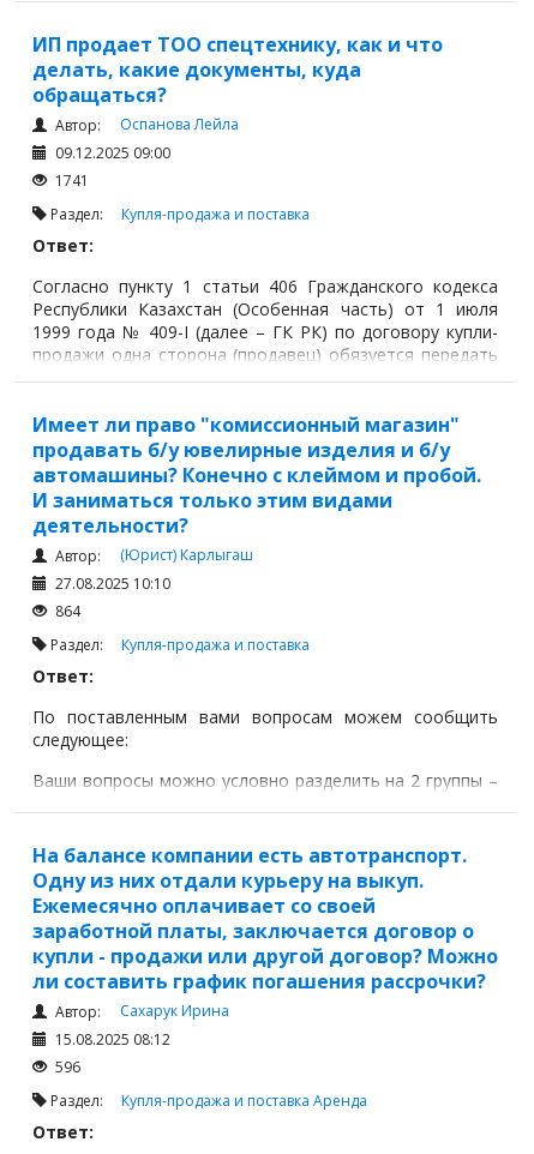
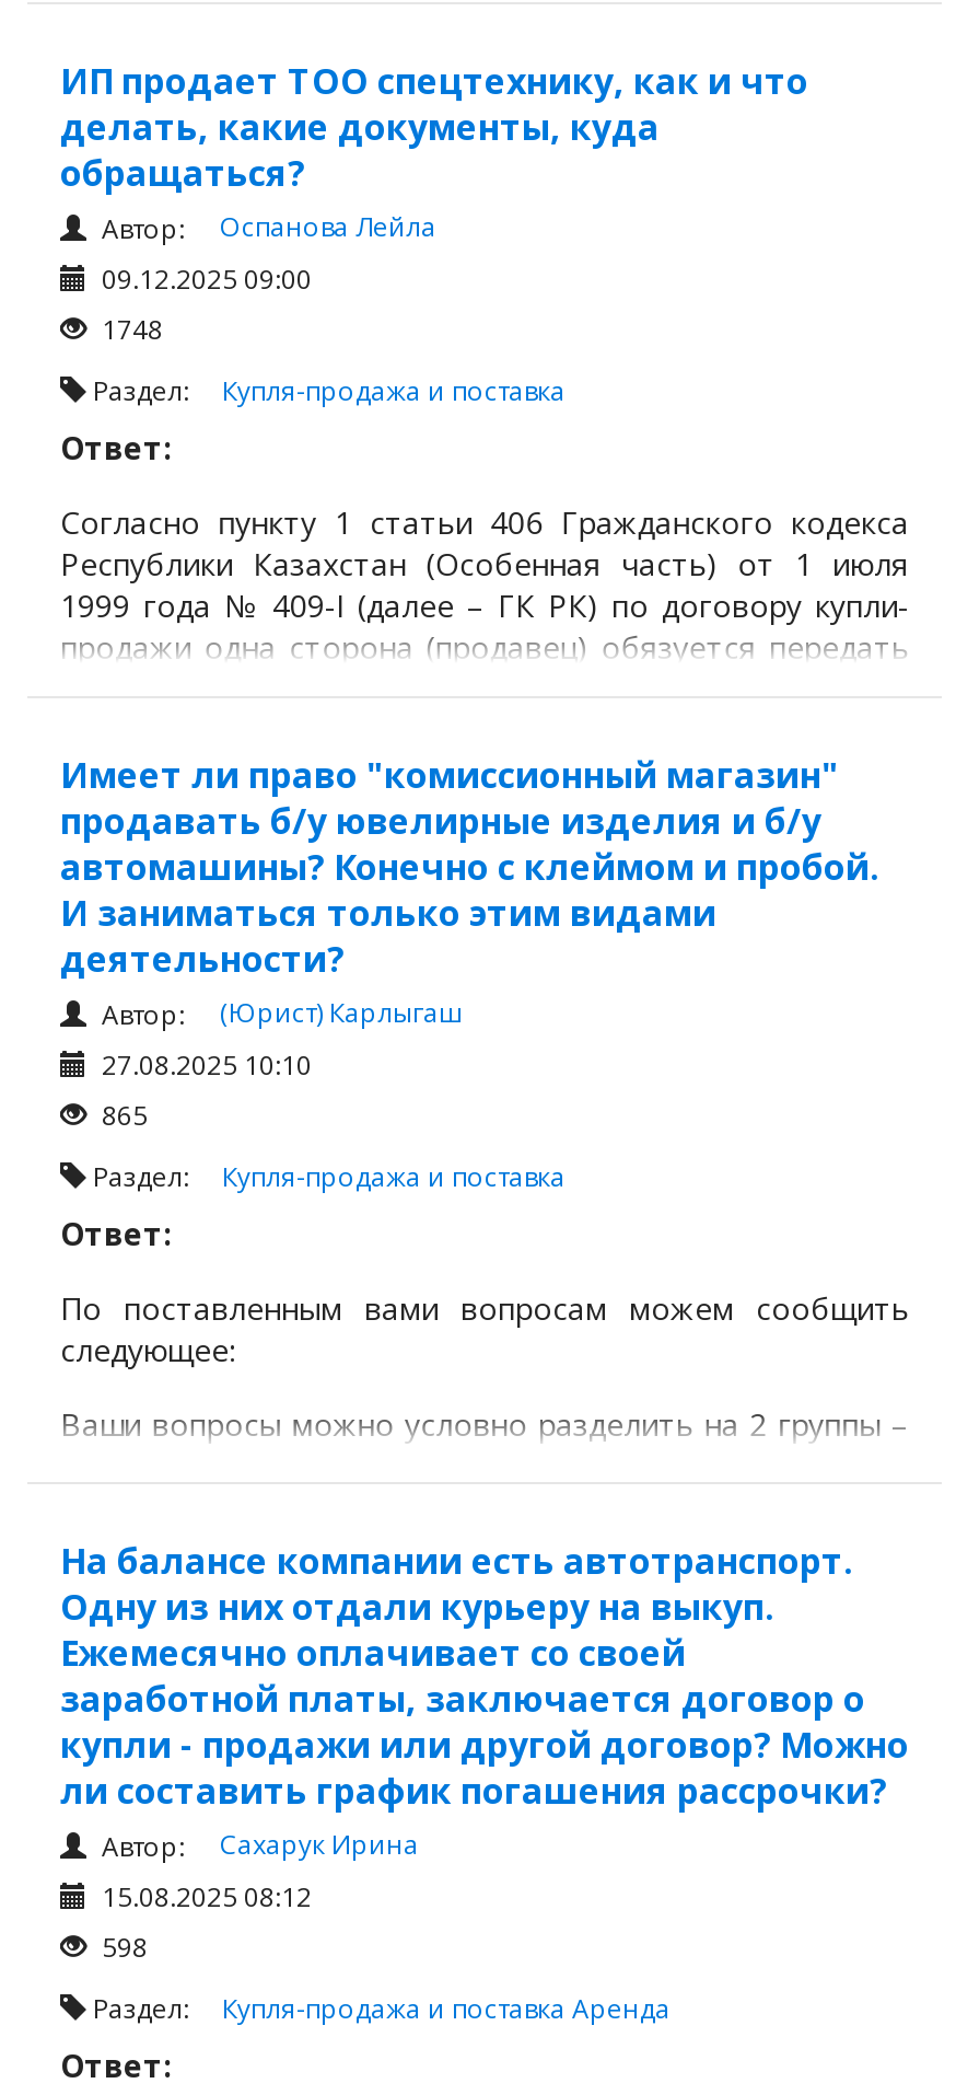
[52,170,89,191] 1741 -> [95,311,163,348] 1748
[52,601,80,621] 864 -> [95,1097,148,1134] 865
[52,1057,80,1077] 596 -> [95,1929,148,1966] 598

